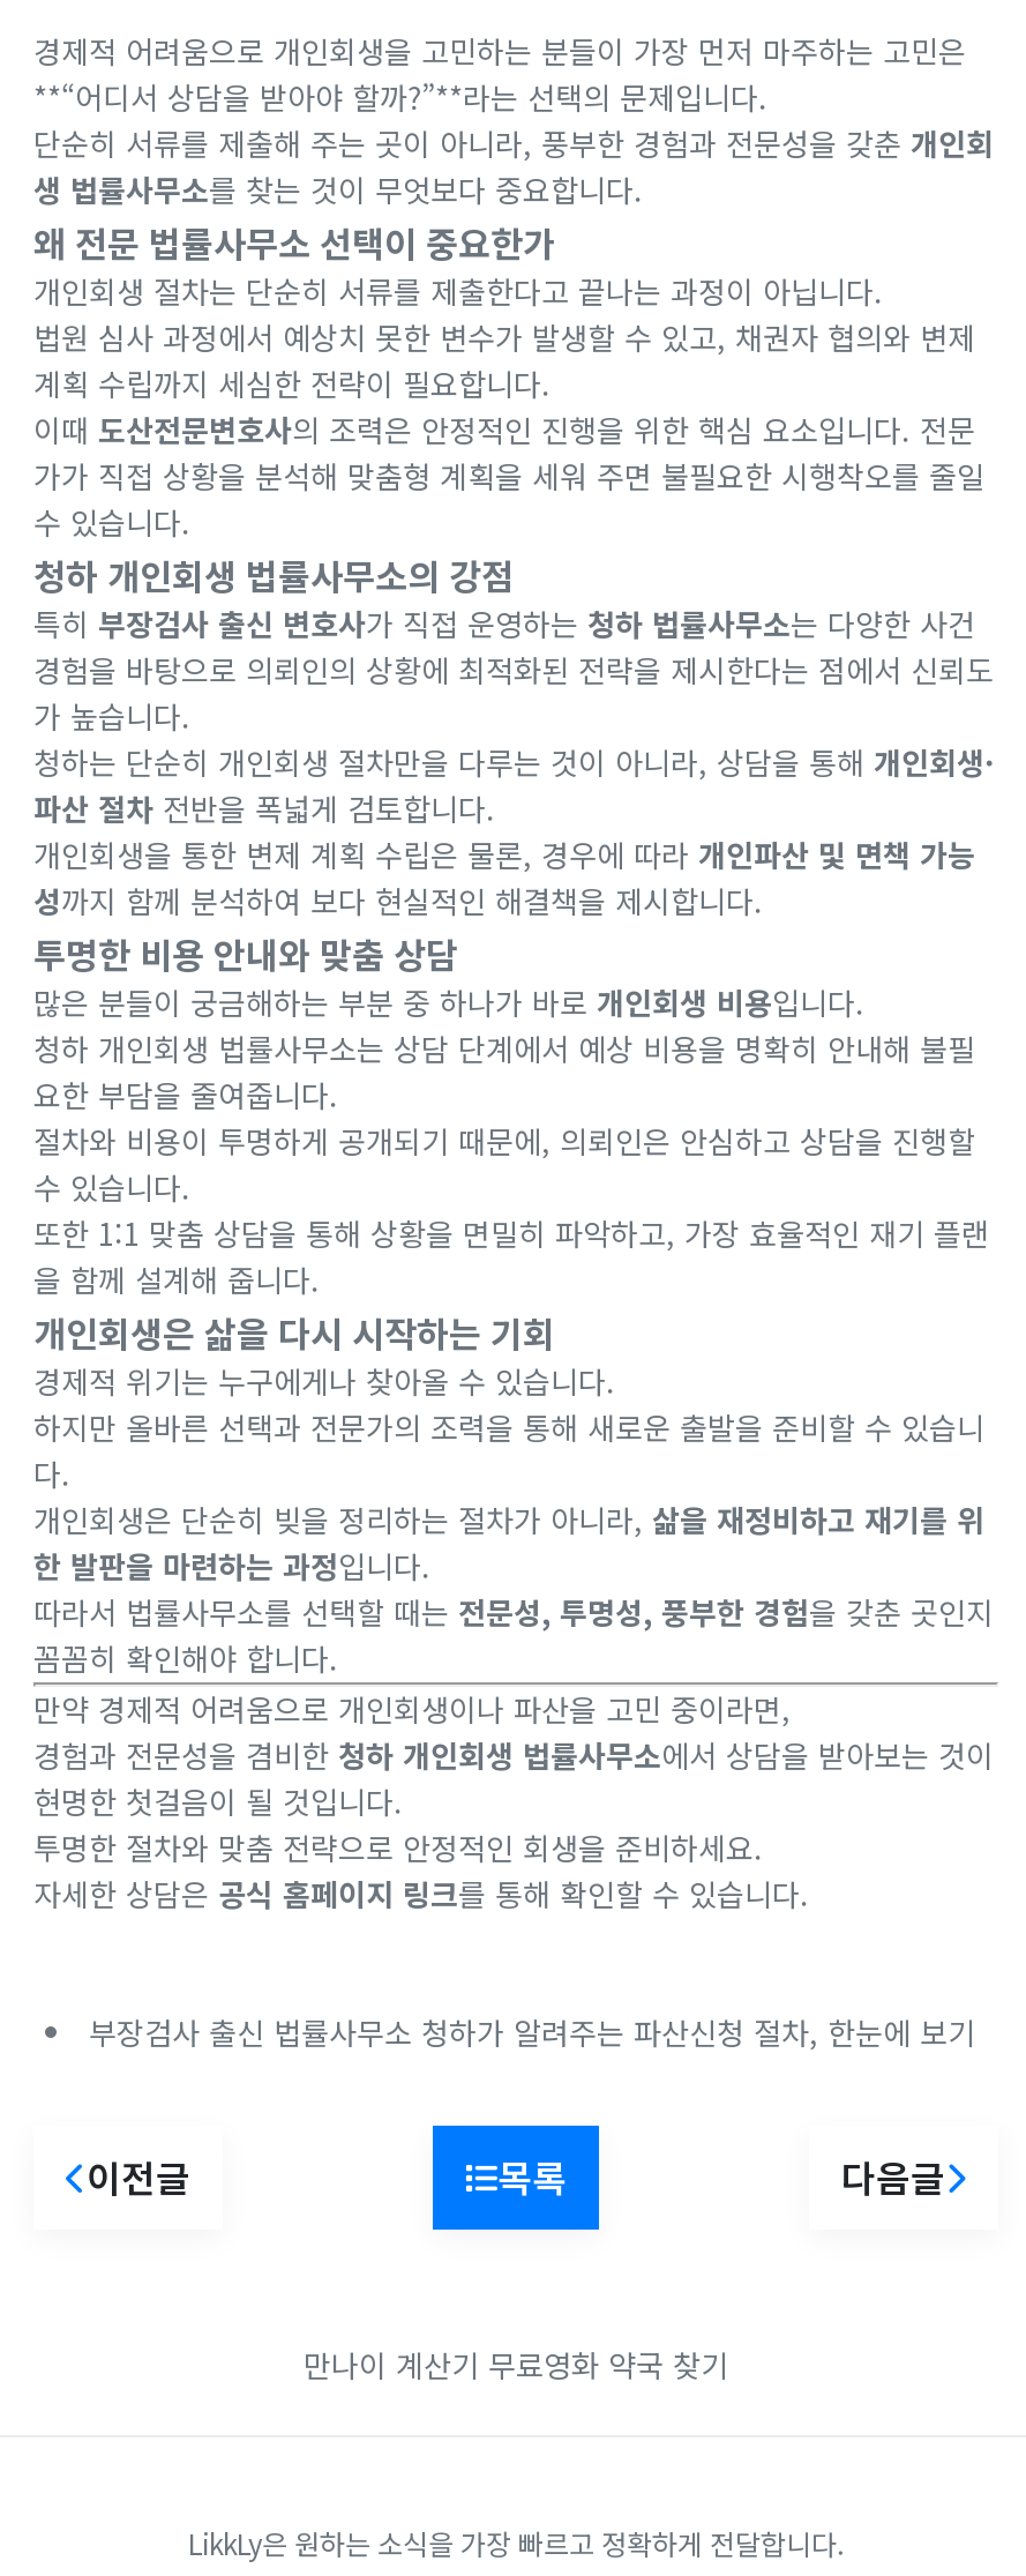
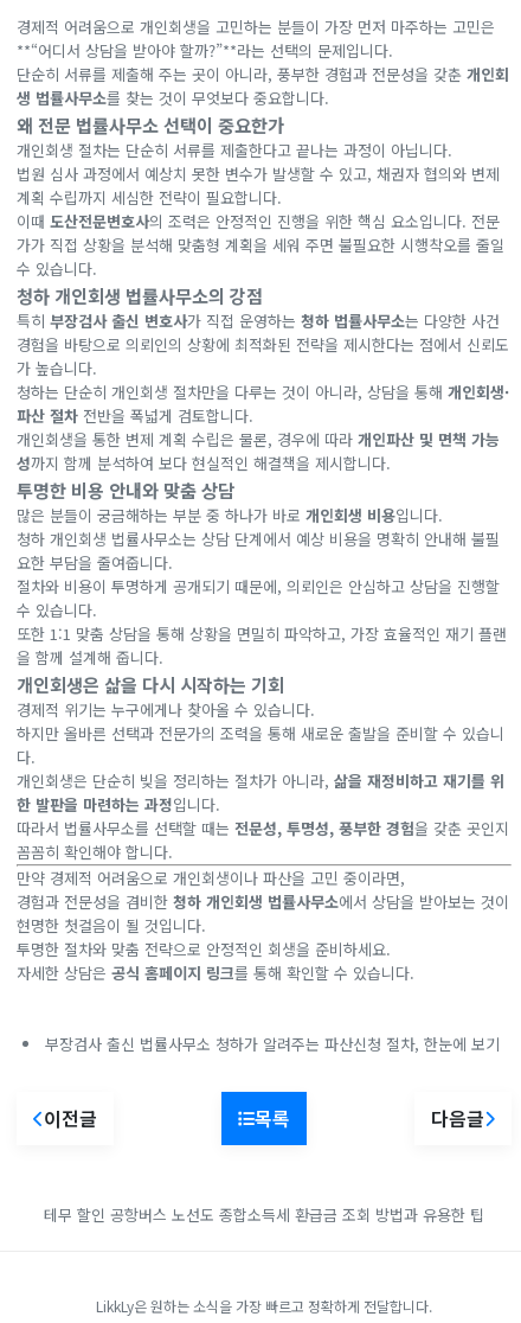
[304,2343,728,2387] 만나이 계산기 무료영화 약국 찾기 -> [44,1203,484,1226] 테무 할인 공항버스 노선도 종합소득세 환급금 조회 방법과 유용한 팁

